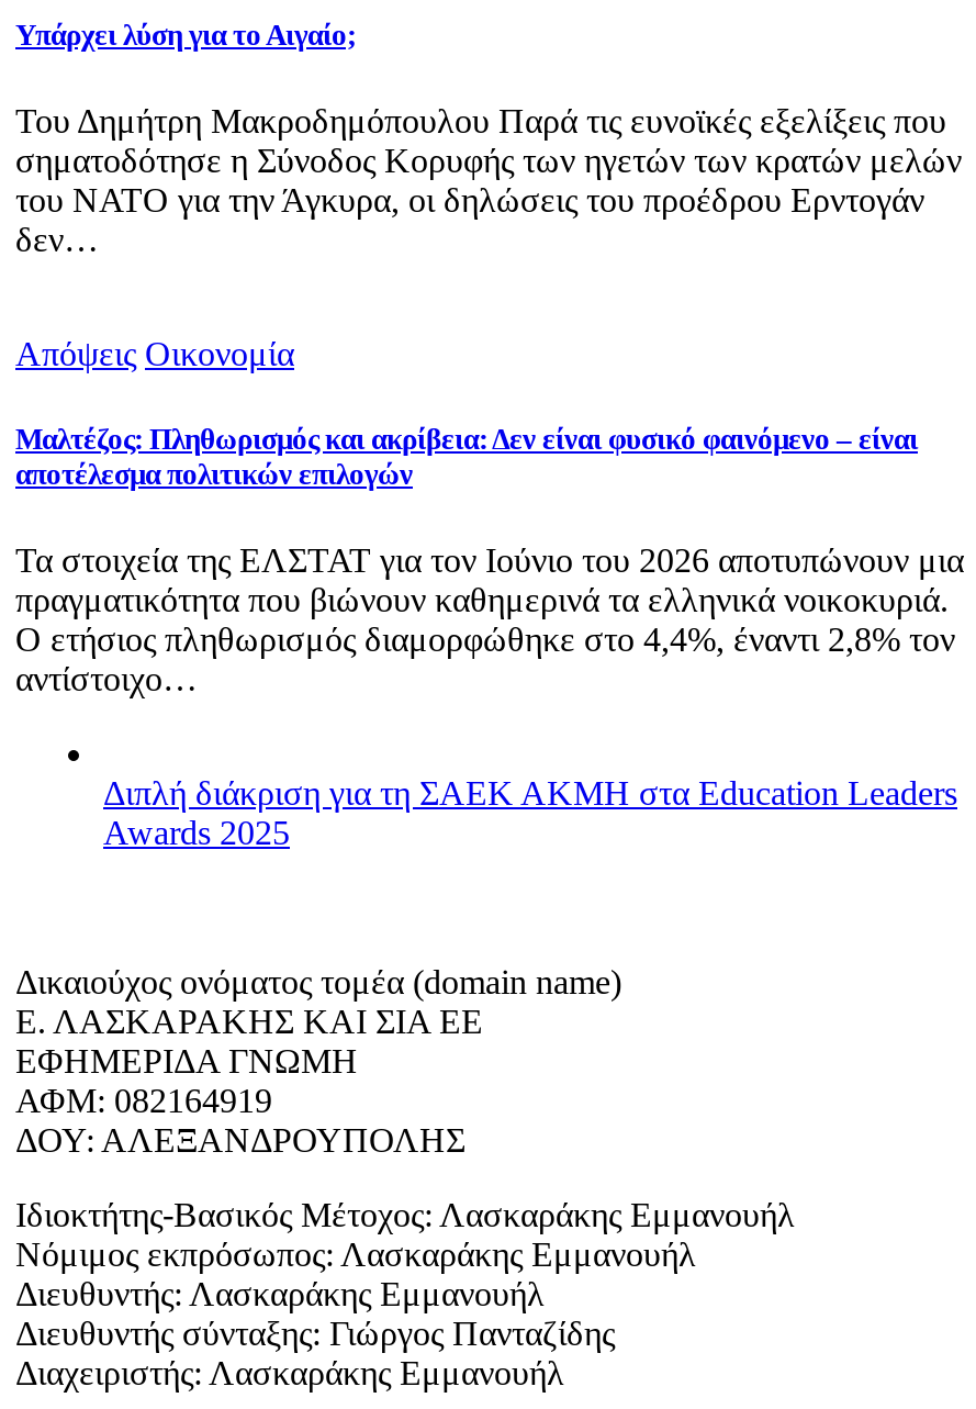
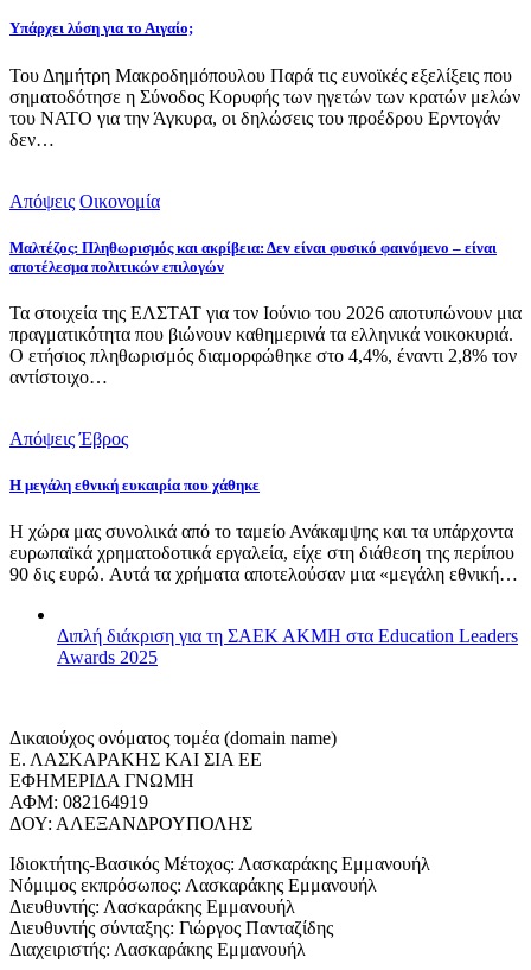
none -> [9,428,518,584] Απόψεις Έβρος | Η μεγάλη εθνική ευκαιρία που χάθηκε | Η χώρα μας συνολικά από το ταμείο Ανάκαμψης και τα υπάρχοντα | ευρωπαϊκά χρηματοδοτικά εργαλεία, είχε στη διάθεση της περίπου | 90 δις ευρώ. Αυτά τα χρήματα αποτελούσαν μια «μεγάλη εθνική…

